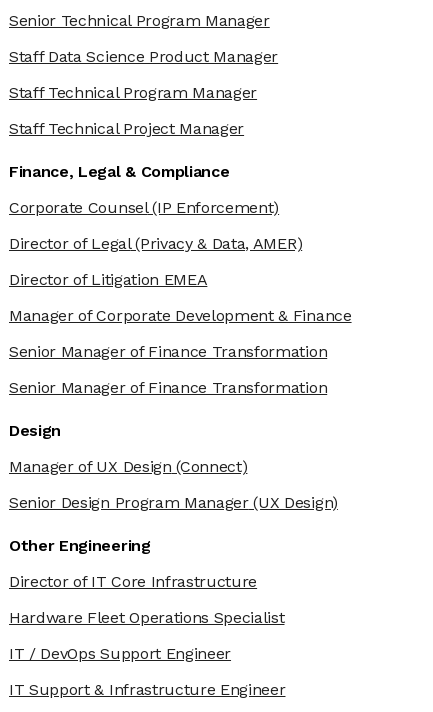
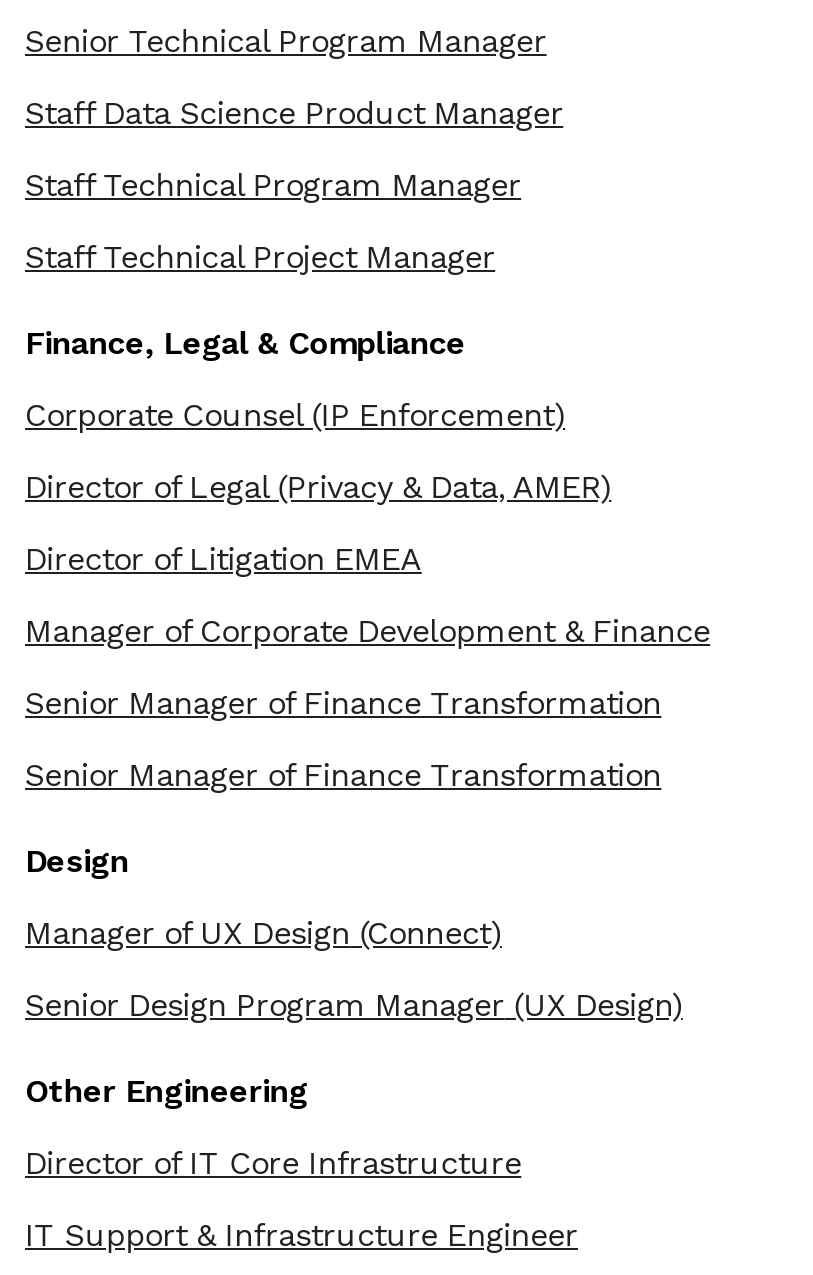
[9,608,284,663] Hardware Fleet Operations Specialist | IT / DevOps Support Engineer -> none

